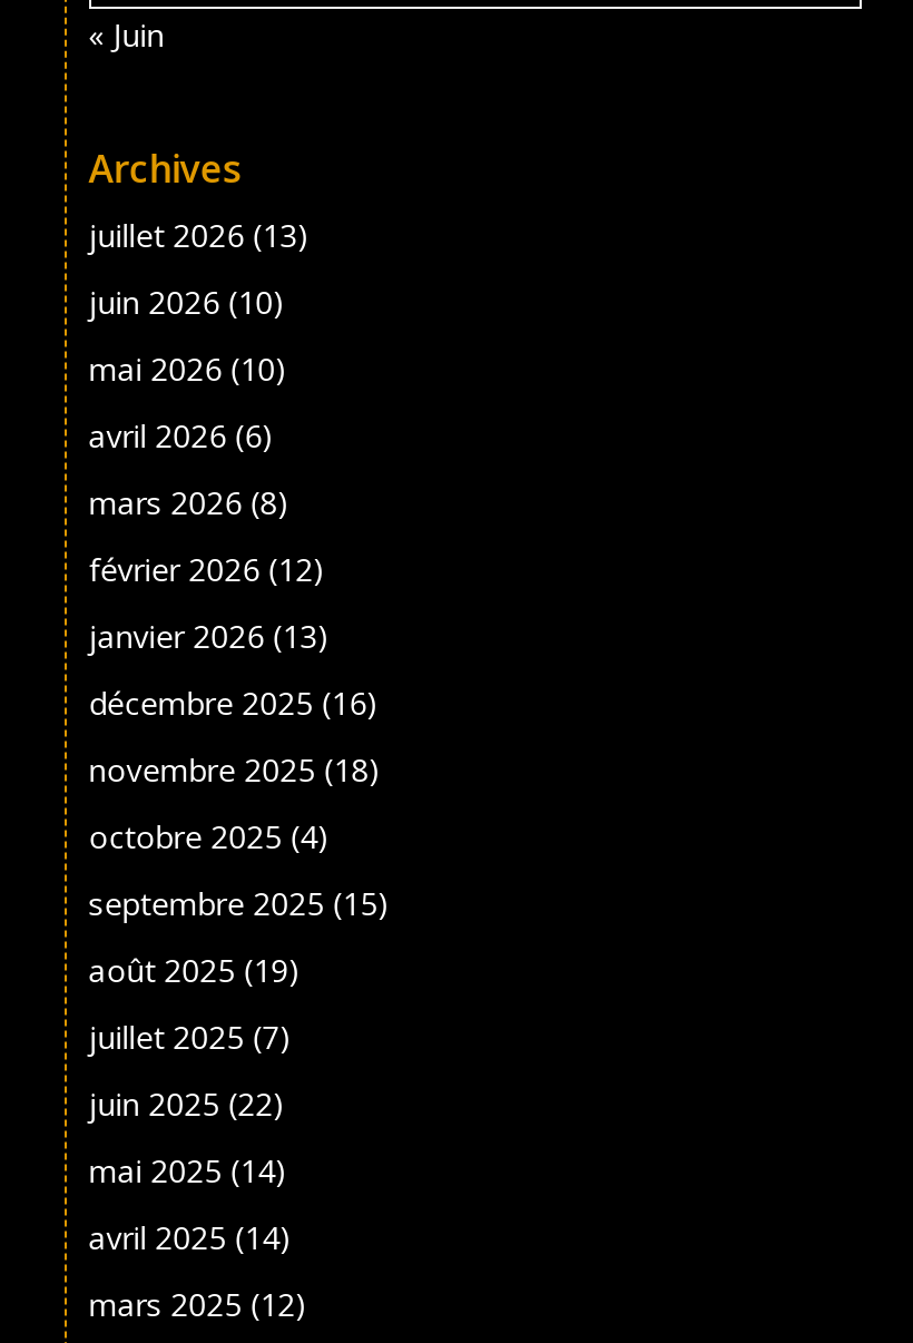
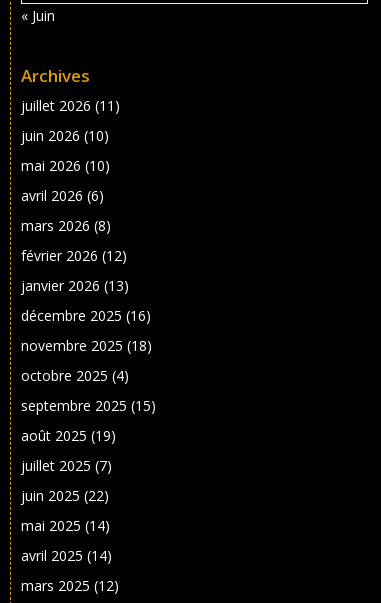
[89,214,309,257] juillet 2026 (13) -> [21,96,120,115] juillet 2026 (11)

